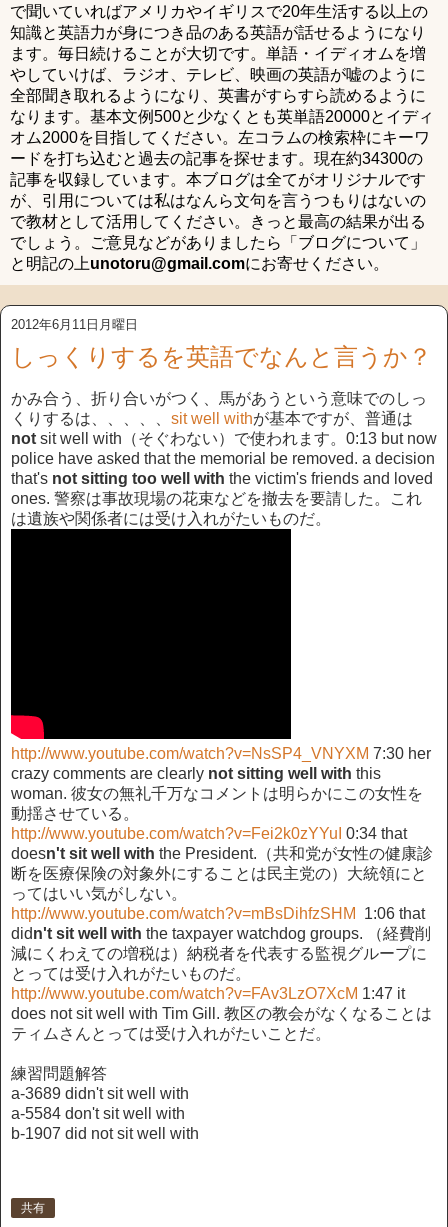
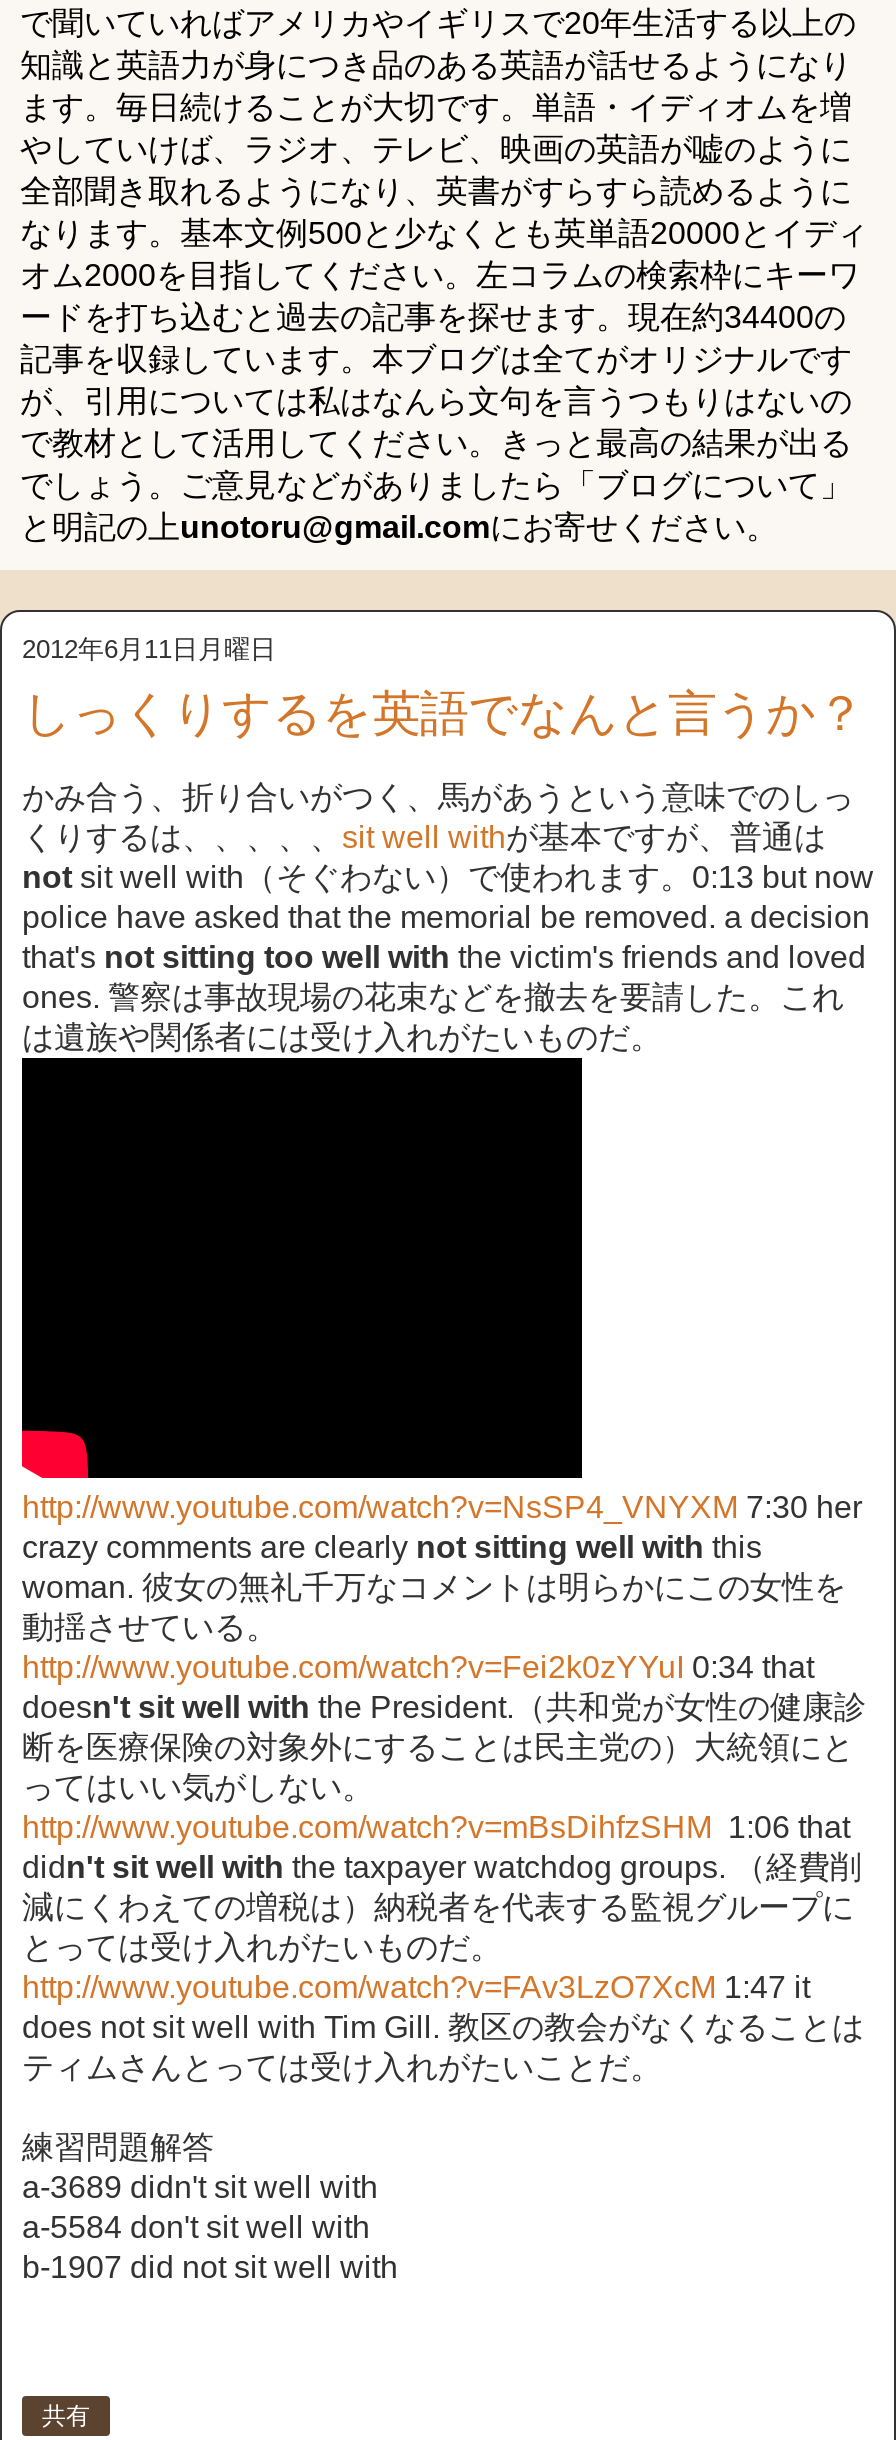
[10,150,423,167] ードを打ち込むと過去の記事を探せます。現在約34300の -> [20,300,846,334] ードを打ち込むと過去の記事を探せます。現在約34400の

